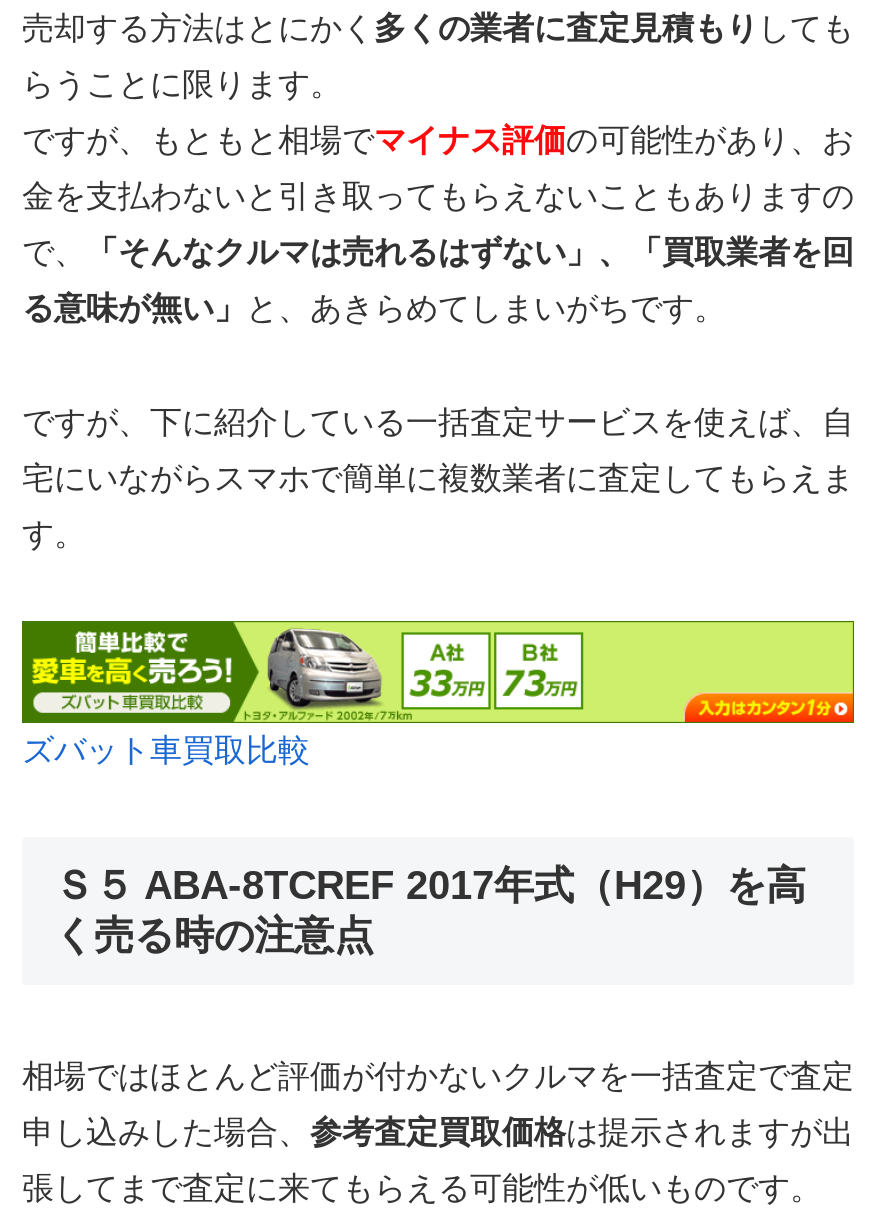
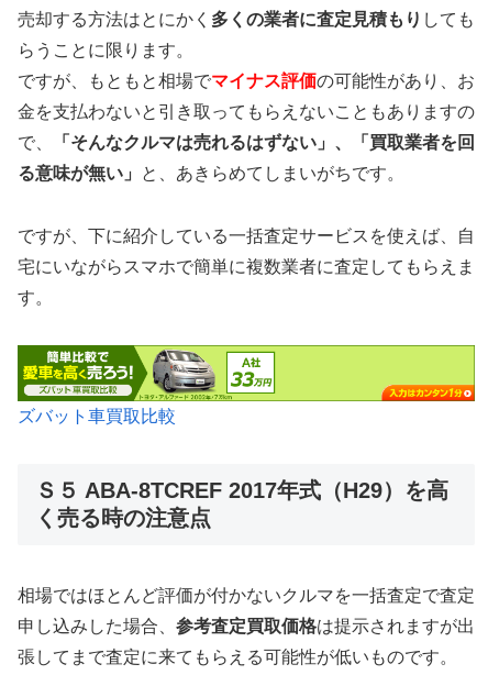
[494,631,584,711] [image] -> none

